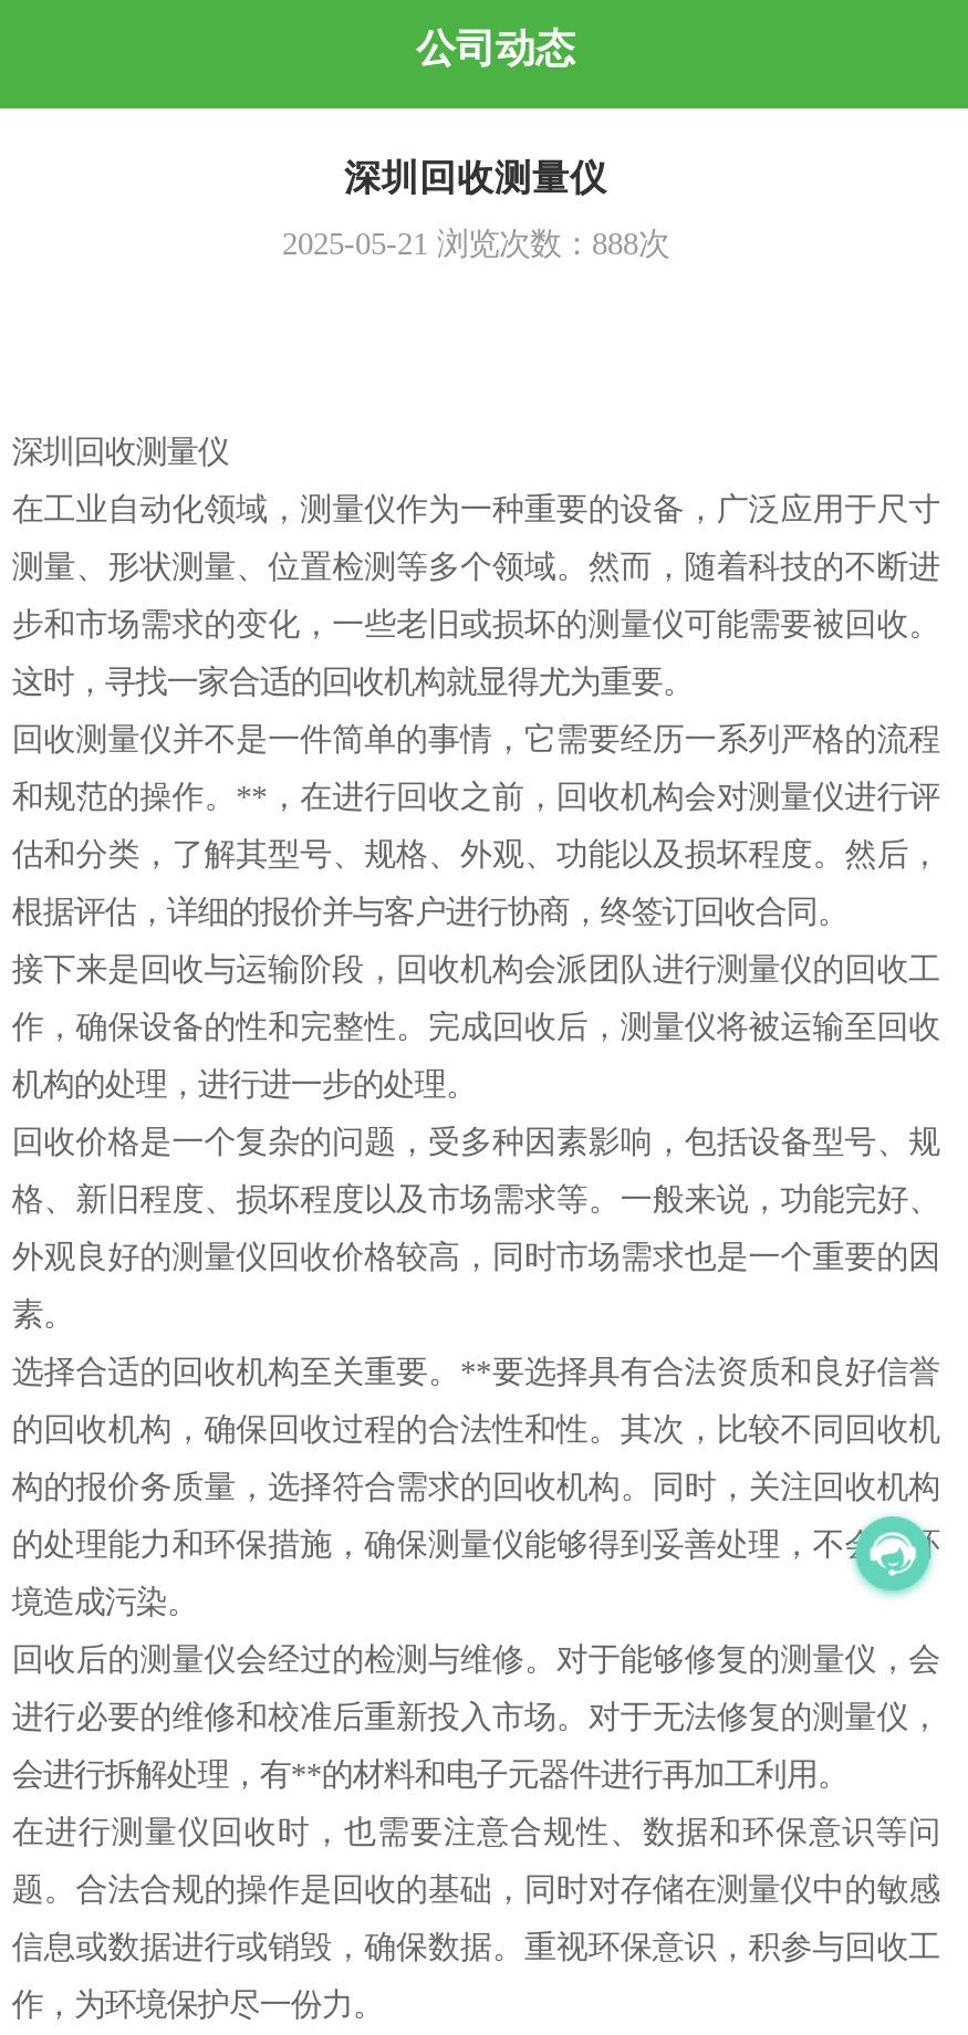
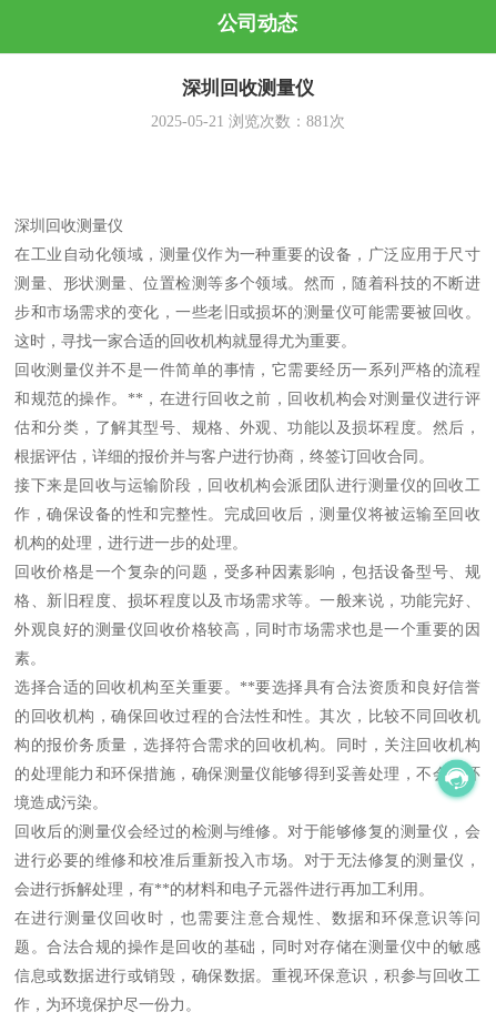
[282,225,669,260] 2025-05-21浏览次数：888次 -> [150,112,345,129] 2025-05-21浏览次数：881次

